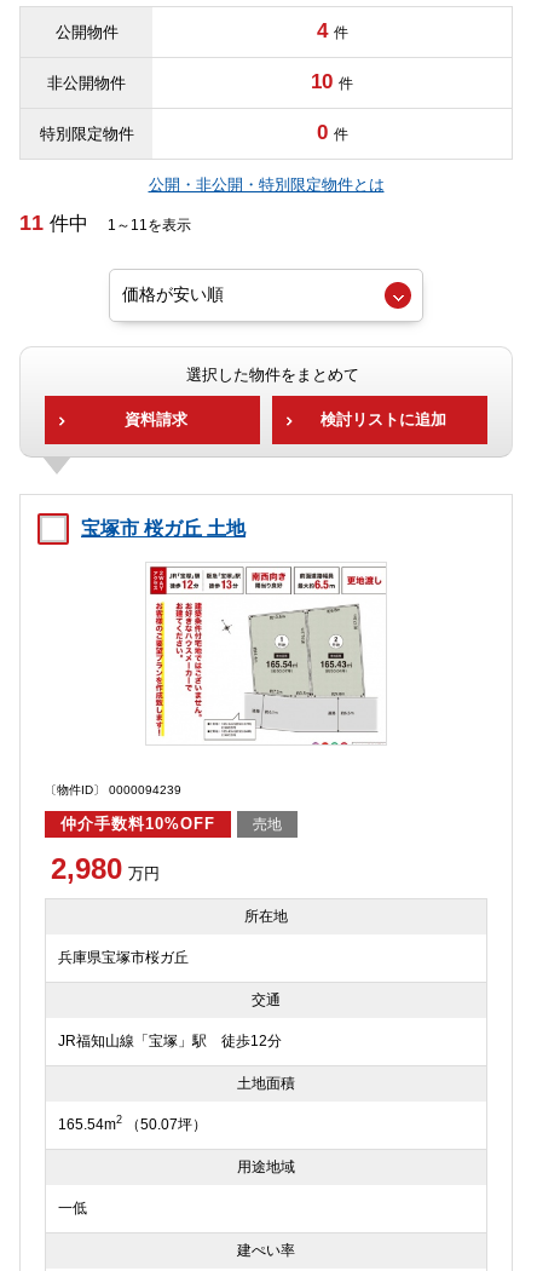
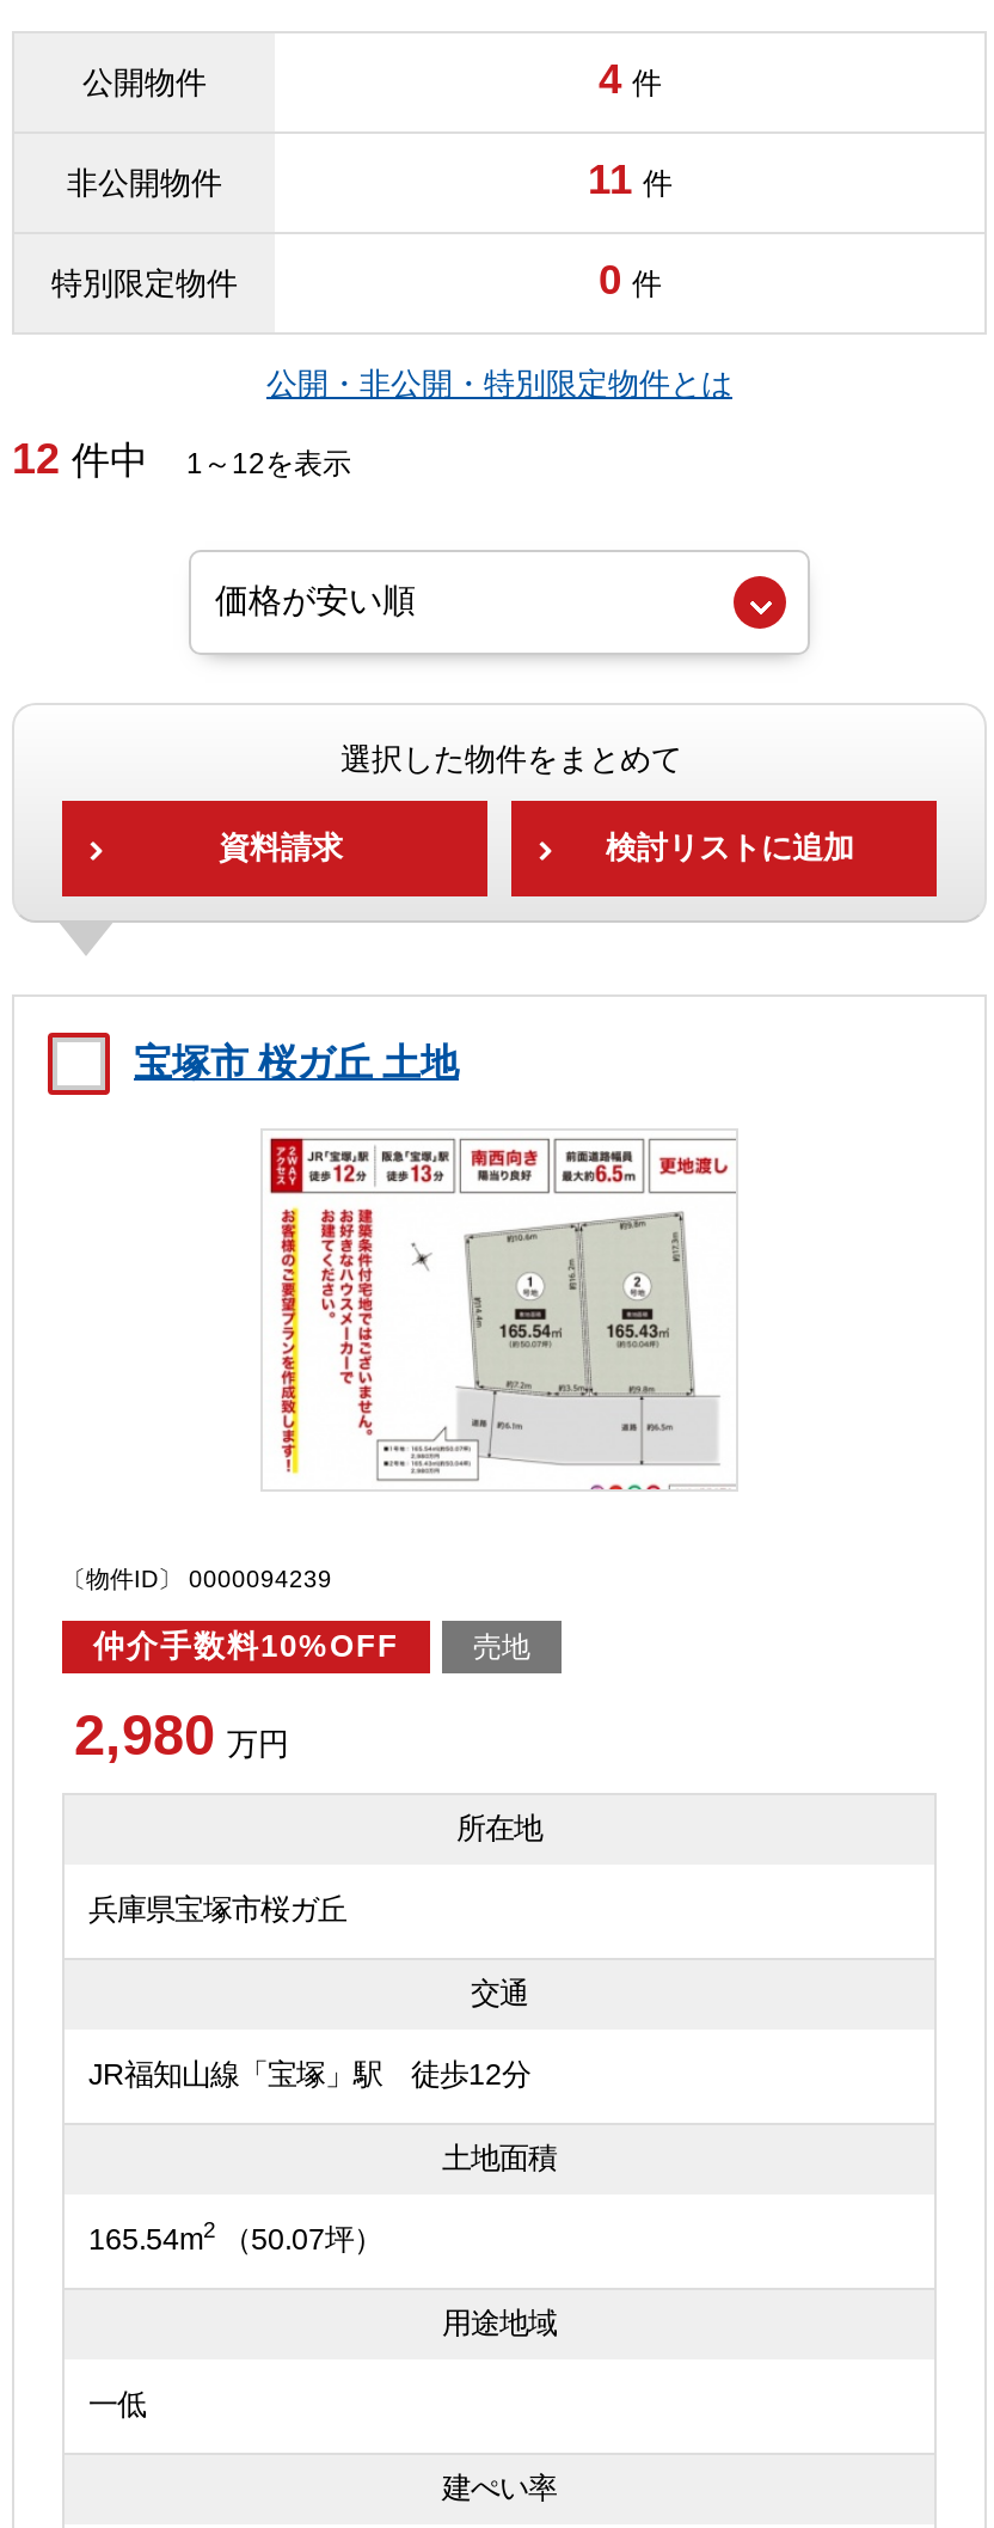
[311,69,353,93] 10 件 -> [588,155,671,203] 11 件
[19,211,191,235] 11 件中1～11を表示 -> [12,435,351,483] 12 件中1～12を表示

